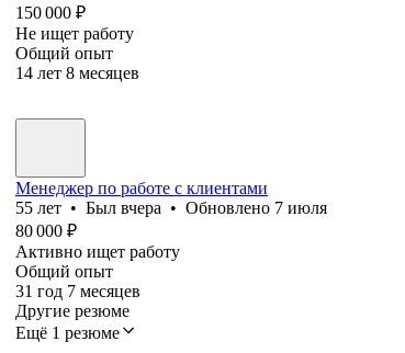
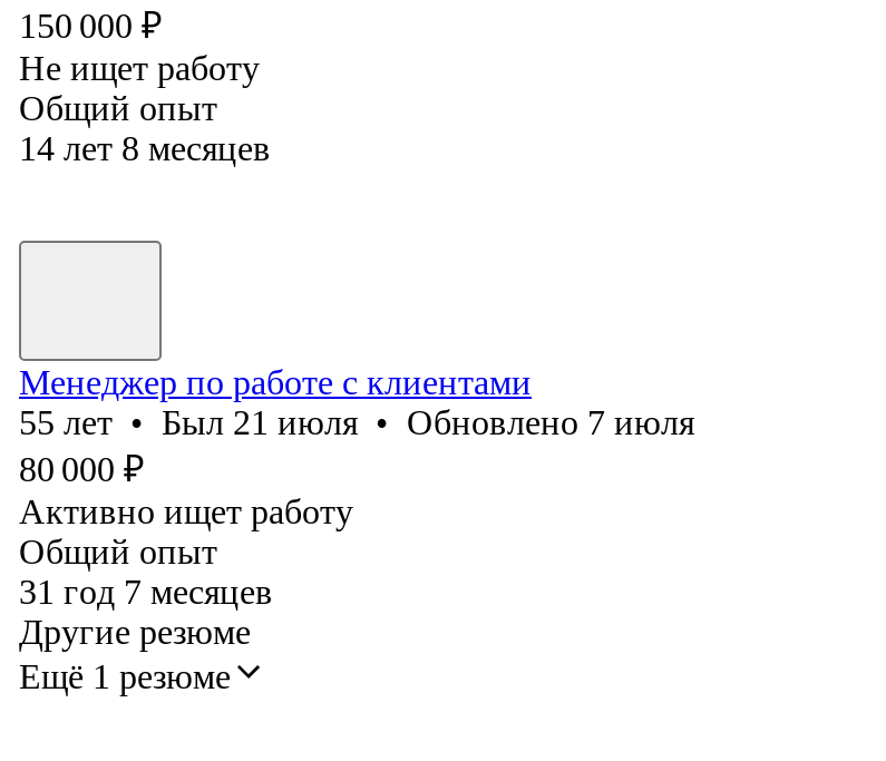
[15,198,327,217] 55 лет • Был вчера • Обновлено 7 июля -> [19,403,694,441] 55 лет • Был 21 июля • Обновлено 7 июля

